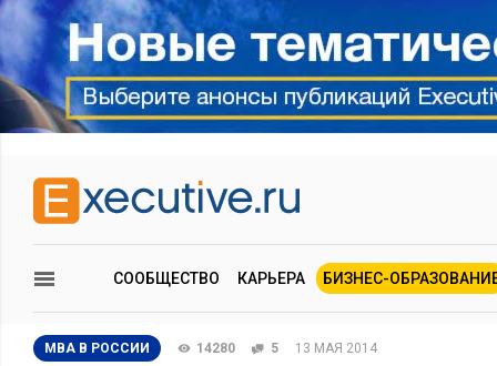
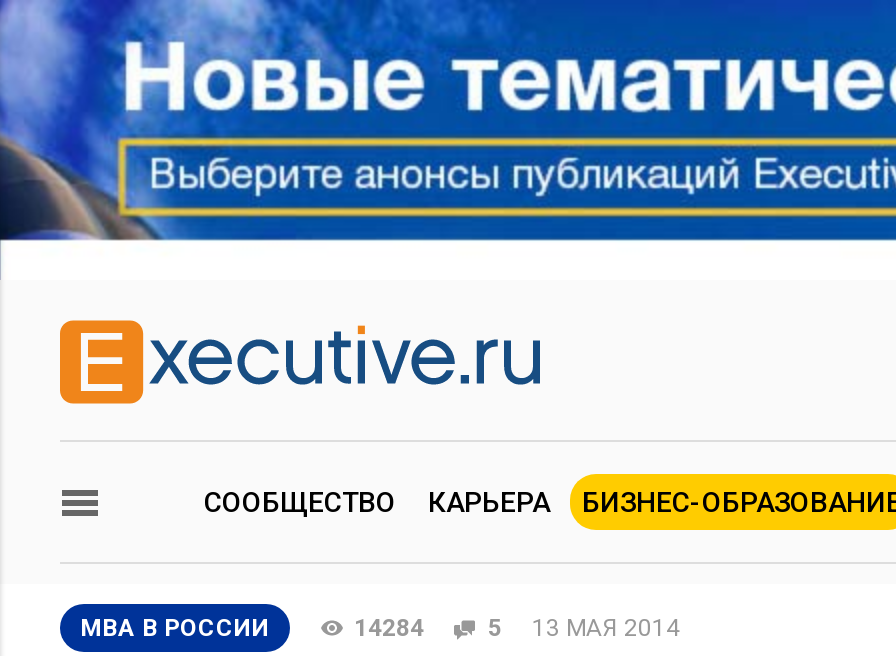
[196,340,235,356] 14280 -> [354,614,424,642] 14284

